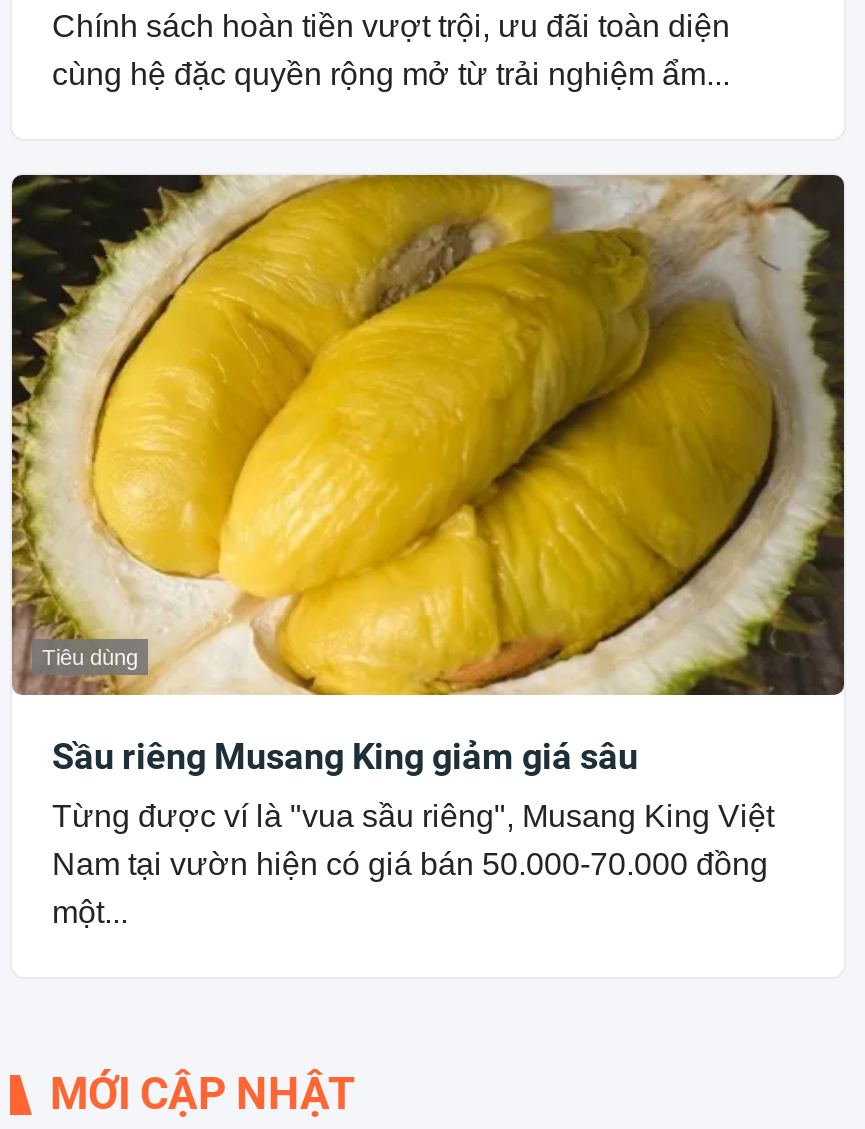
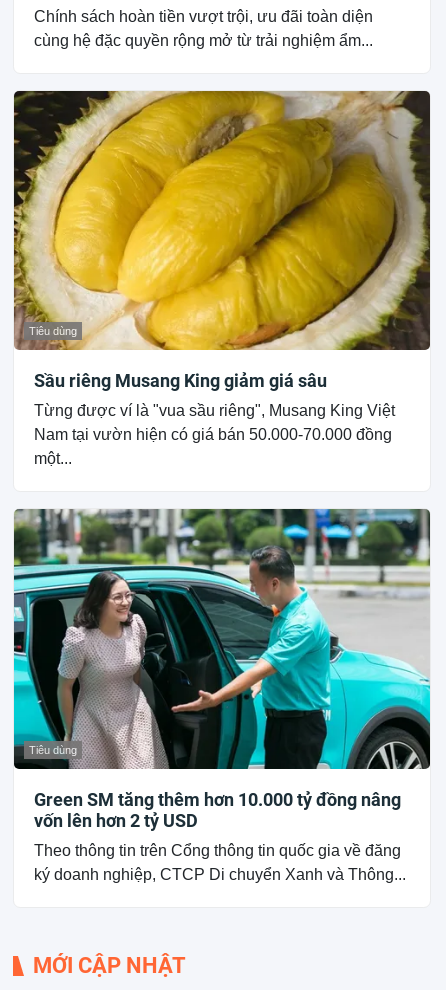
none -> [13,508,431,883] [image] | Tiêu dùng | Green SM tăng thêm hơn 10.000 tỷ đồng nâng | vốn lên hơn 2 tỷ USD | Theo thông tin trên Cổng thông tin quốc gia về đăng | ký doanh nghiệp, CTCP Di chuyển Xanh và Thông...

